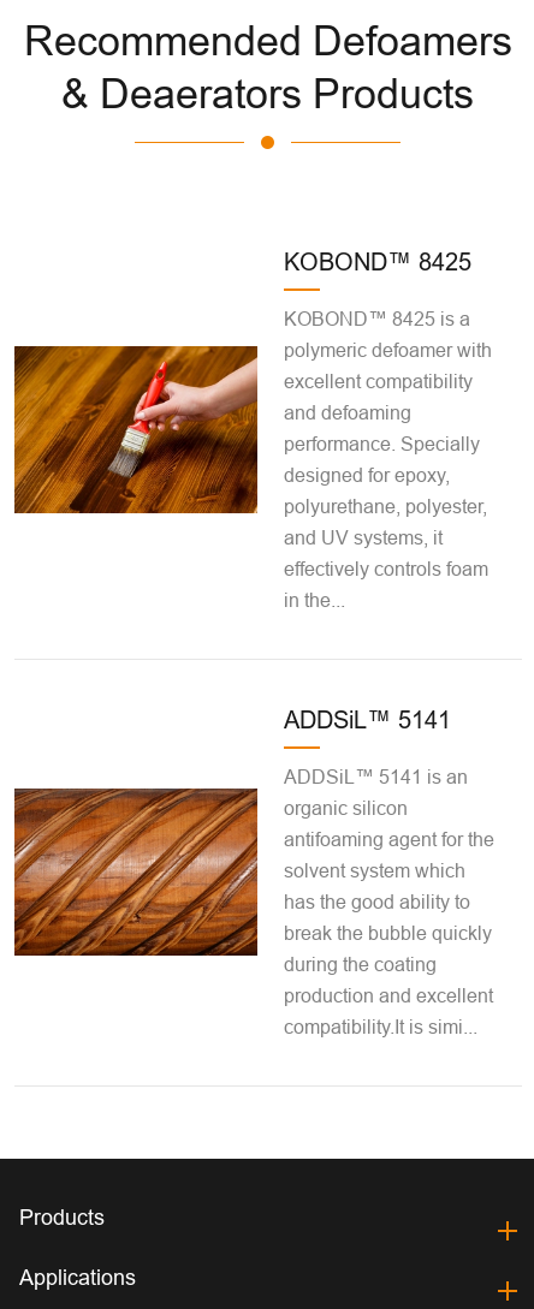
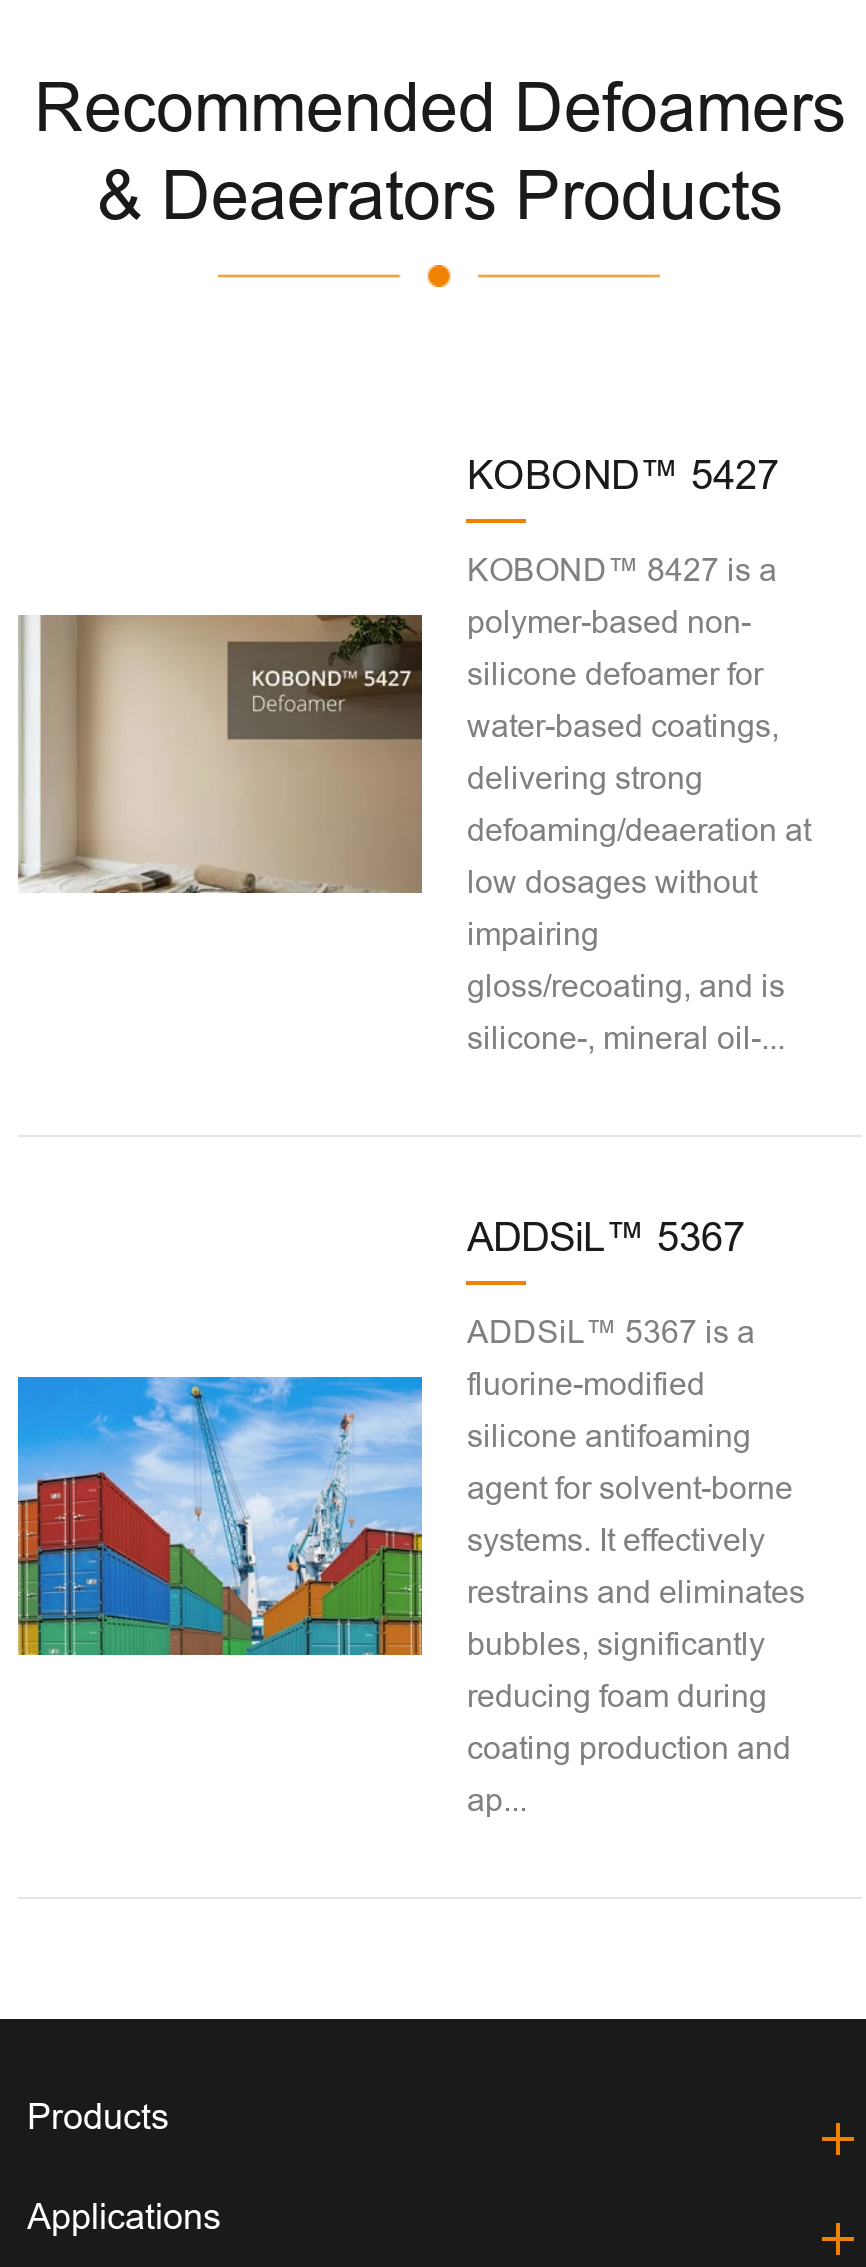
[284,247,472,275] KOBOND™ 8425 -> [467,450,779,496] KOBOND™ 5427
[13,307,493,610] [image] | KOBOND™ 8425 is a | polymeric defoamer with | excellent compatibility | and defoaming | performance. Specially | designed for epoxy, | polyurethane, polyester, | and UV systems, it | effectively controls foam | in the... -> [18,550,811,1054] [image] | KOBOND™ 8427 is a | polymer-based non- | silicone defoamer for | water-based coatings, | delivering strong | defoaming/deaeration at | low dosages without | impairing | gloss/recoating, and is | silicone-, mineral oil-...
[284,705,452,733] ADDSiL™ 5141 -> [467,1212,745,1258] ADDSiL™ 5367
[13,765,495,1037] [image] | ADDSiL™ 5141 is an | organic silicon | antifoaming agent for the | solvent system which | has the good ability to | break the bubble quickly | during the coating | production and excellent | compatibility.It is simi... -> [16,1312,805,1816] [image] | ADDSiL™ 5367 is a | fluorine-modified | silicone antifoaming | agent for solvent-borne | systems. It effectively | restrains and eliminates | bubbles, significantly | reducing foam during | coating production and | ap...

